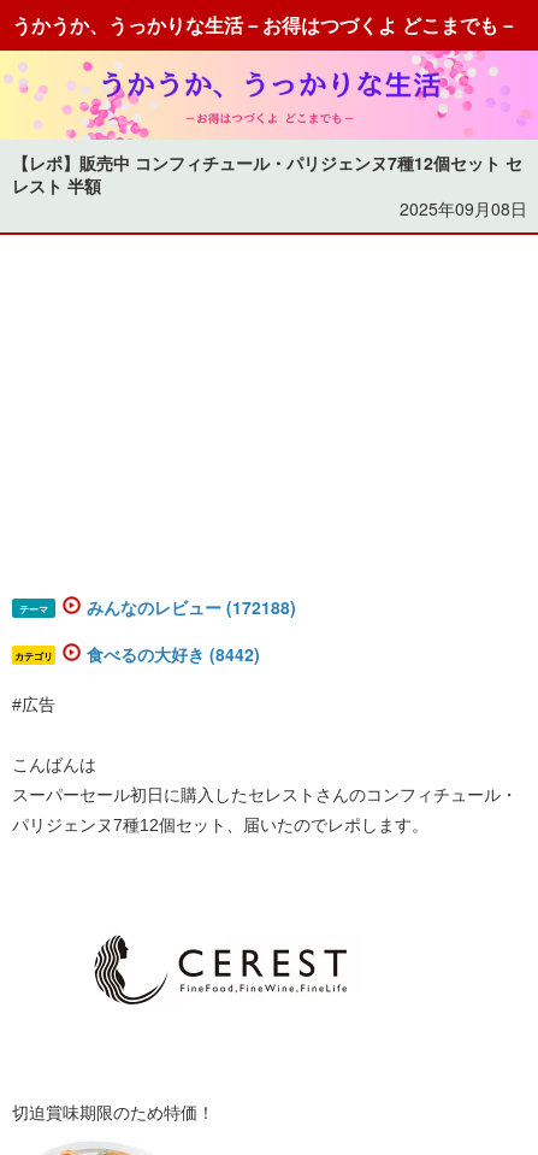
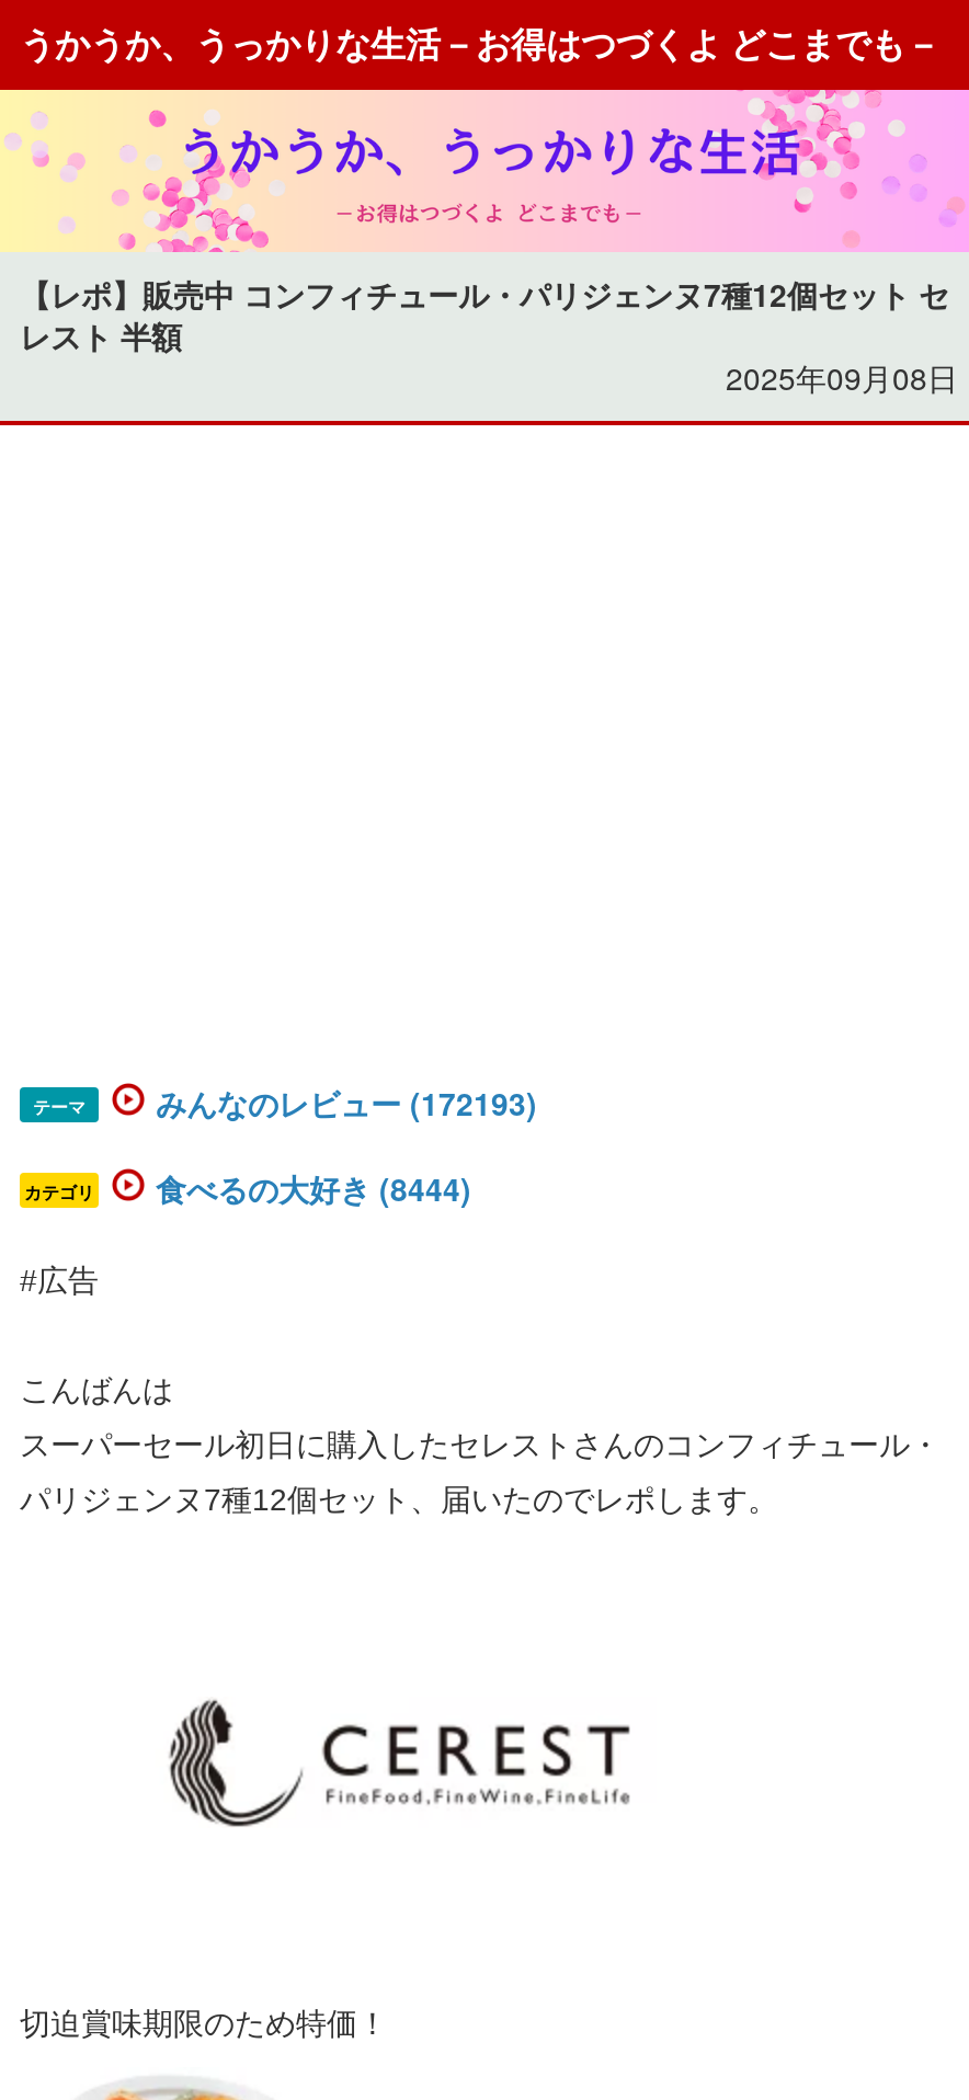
[87,595,296,620] みんなのレビュー (172188) -> [156,1082,537,1125] みんなのレビュー (172193)
[87,642,260,667] 食べるの大好き (8442) -> [156,1167,471,1211] 食べるの大好き (8444)

